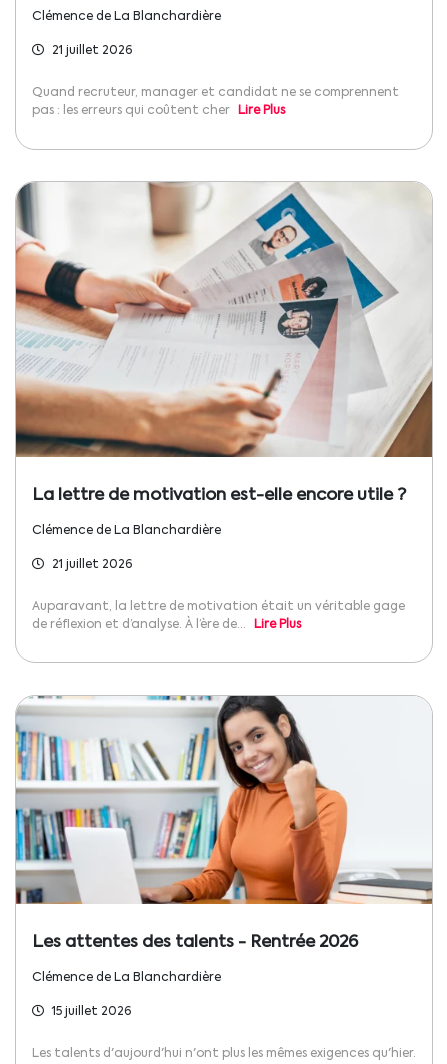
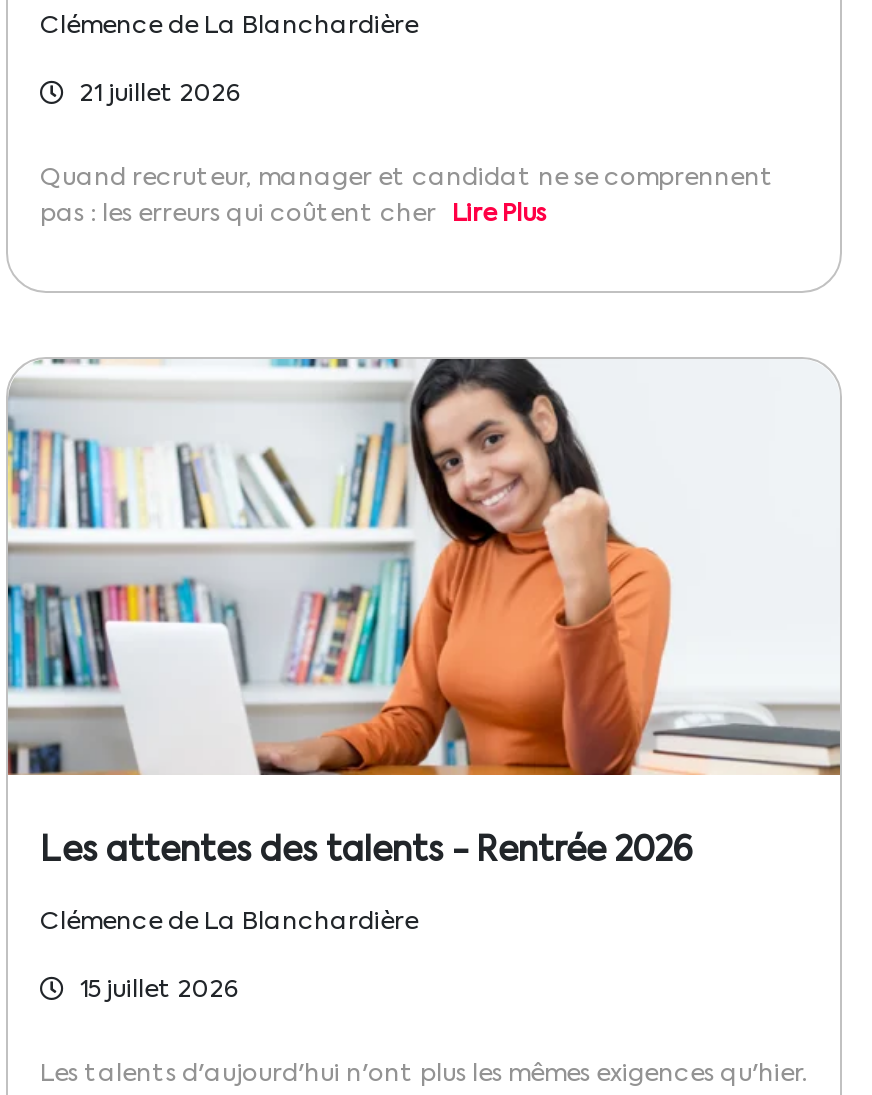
[15,181,433,630] [image] | La lettre de motivation est-elle encore utile ? | Clémence de La Blanchardière | 21 juillet 2026 | Auparavant, la lettre de motivation était un véritable gage | de réflexion et d’analyse. À l’ère de... Lire Plus -> none

